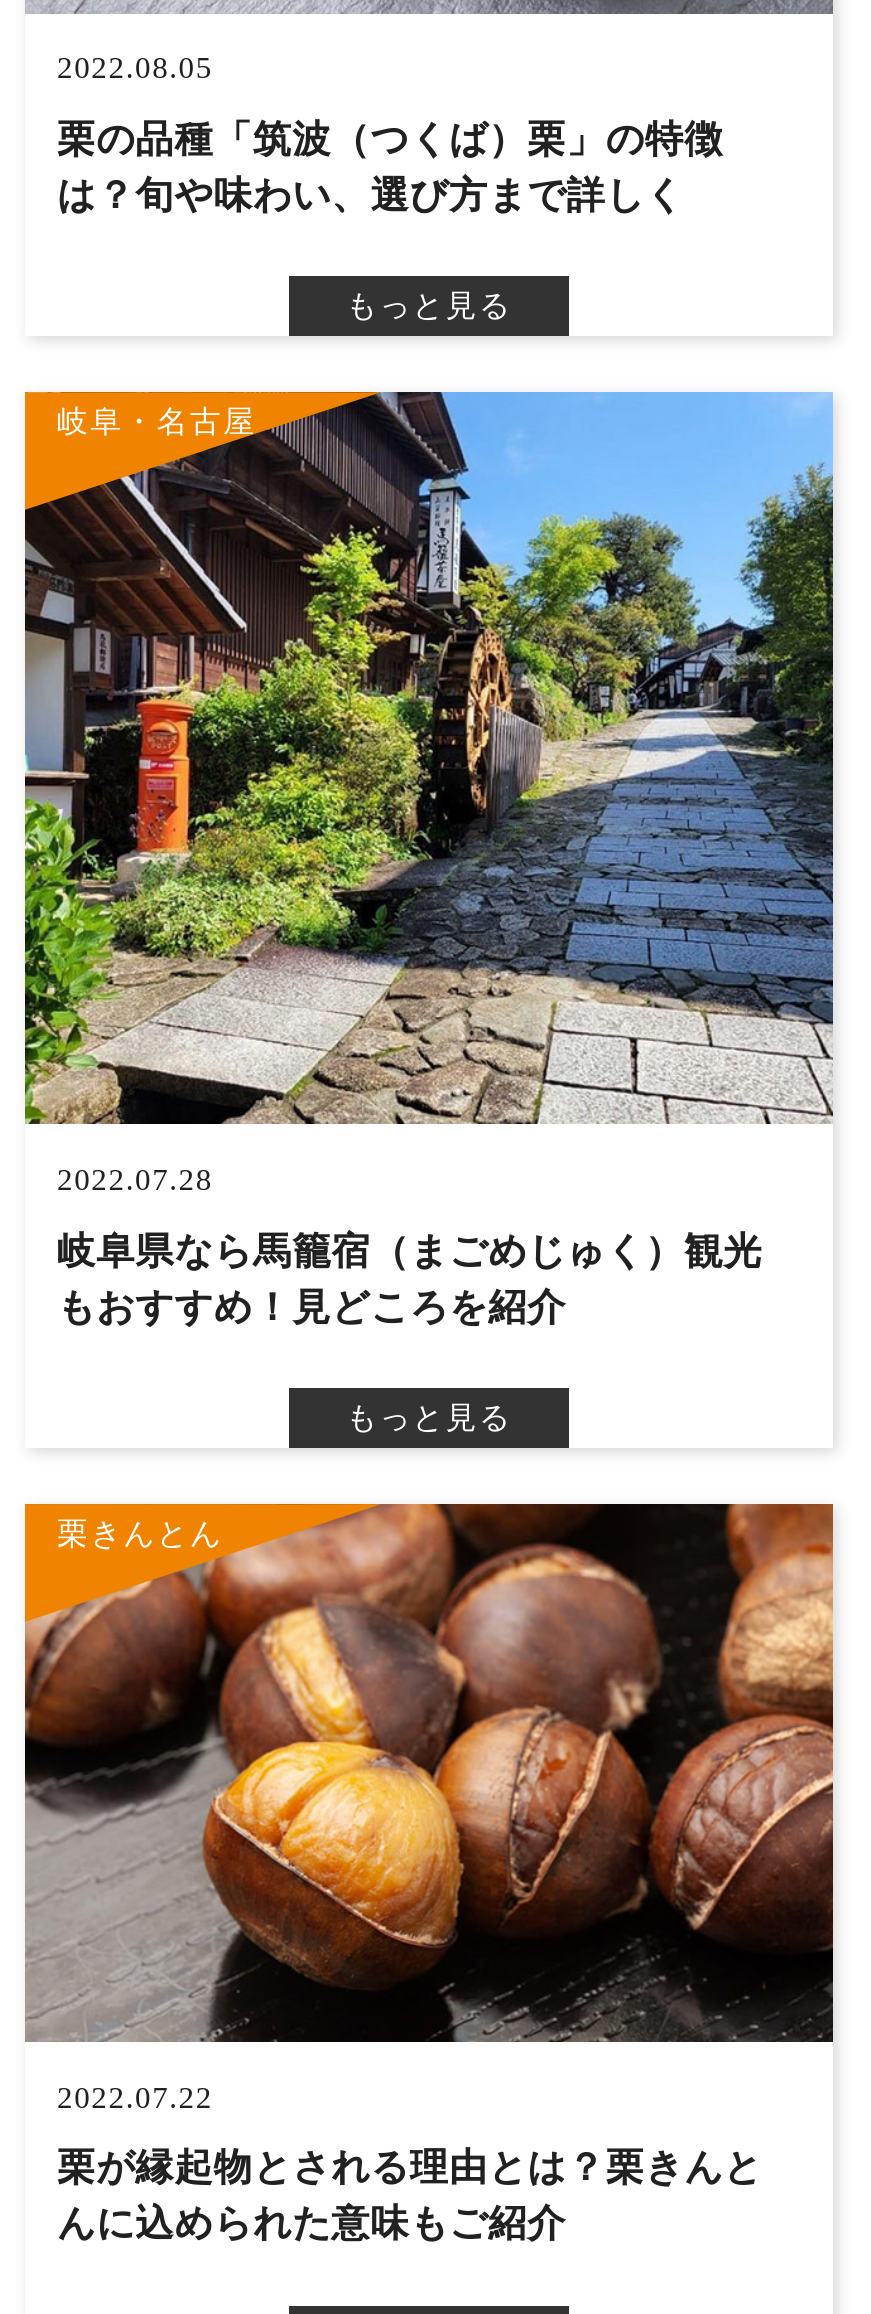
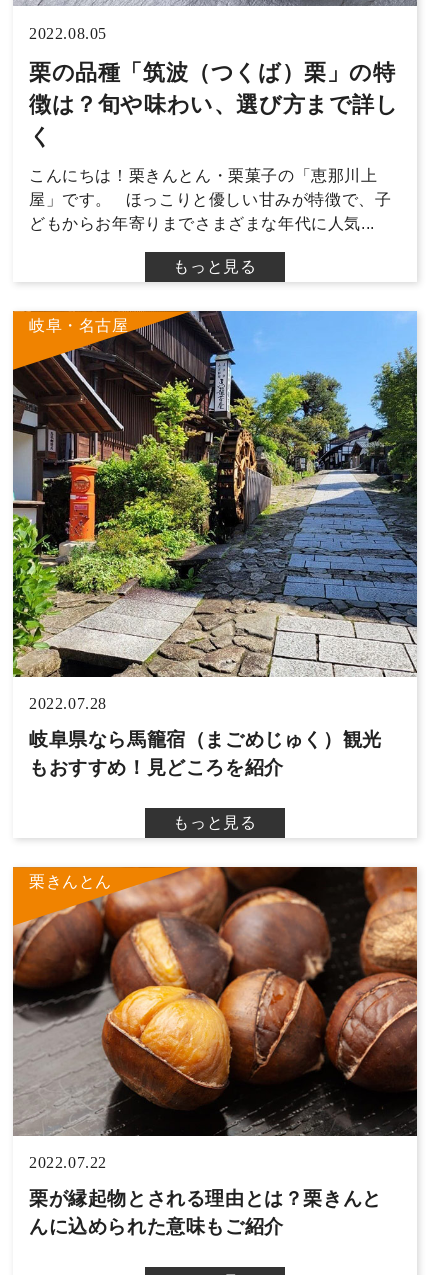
[57,117,723,215] 栗の品種「筑波（つくば）栗」の特徴 | は？旬や味わい、選び方まで詳しく -> [29,60,399,232] 栗の品種「筑波（つくば）栗」の特 | 徴は？旬や味わい、選び方まで詳し | く | こんにちは！栗きんとん・栗菓子の「恵那川上 | 屋」です。 ほっこりと優しい甘みが特徴で、子 | どもからお年寄りまでさまざまな年代に人気...

